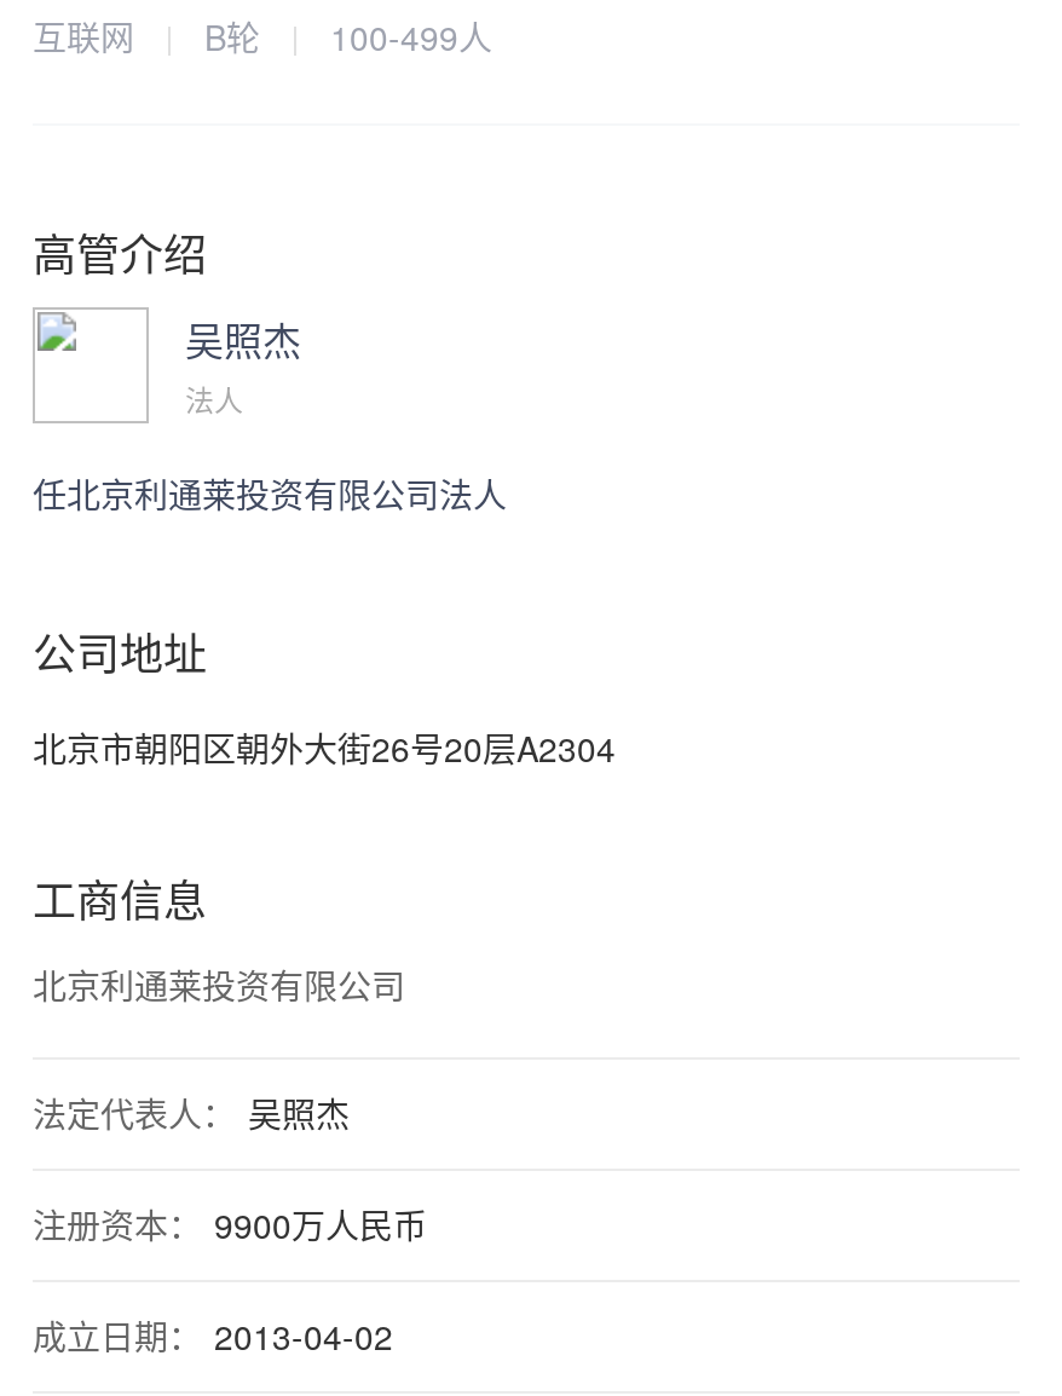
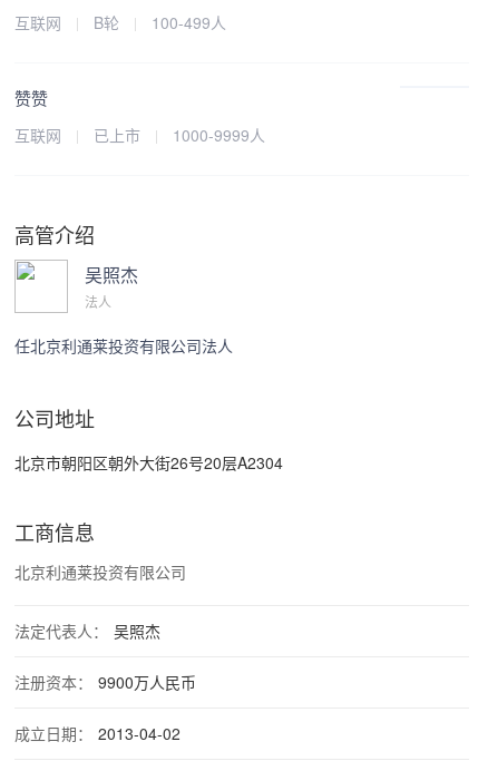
none -> [14,86,265,146] 赞赞 | 互联网 | 已上市 | 1000-9999人

